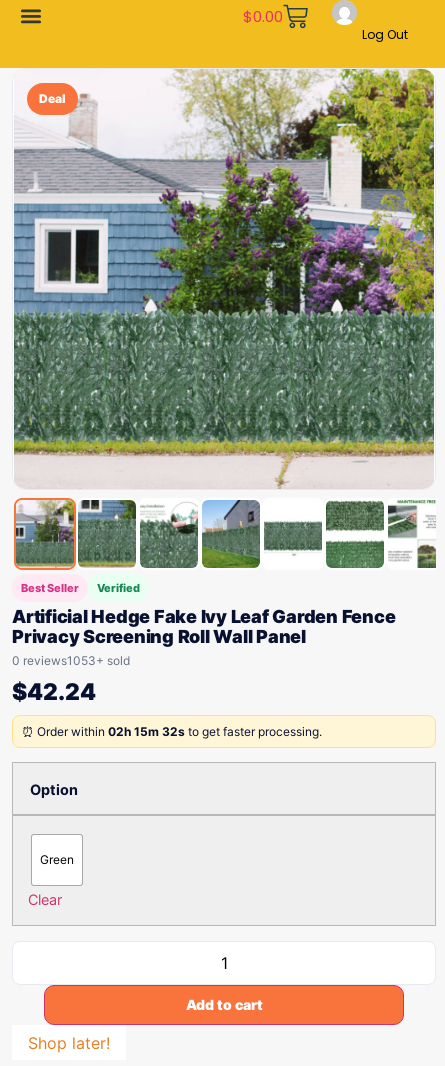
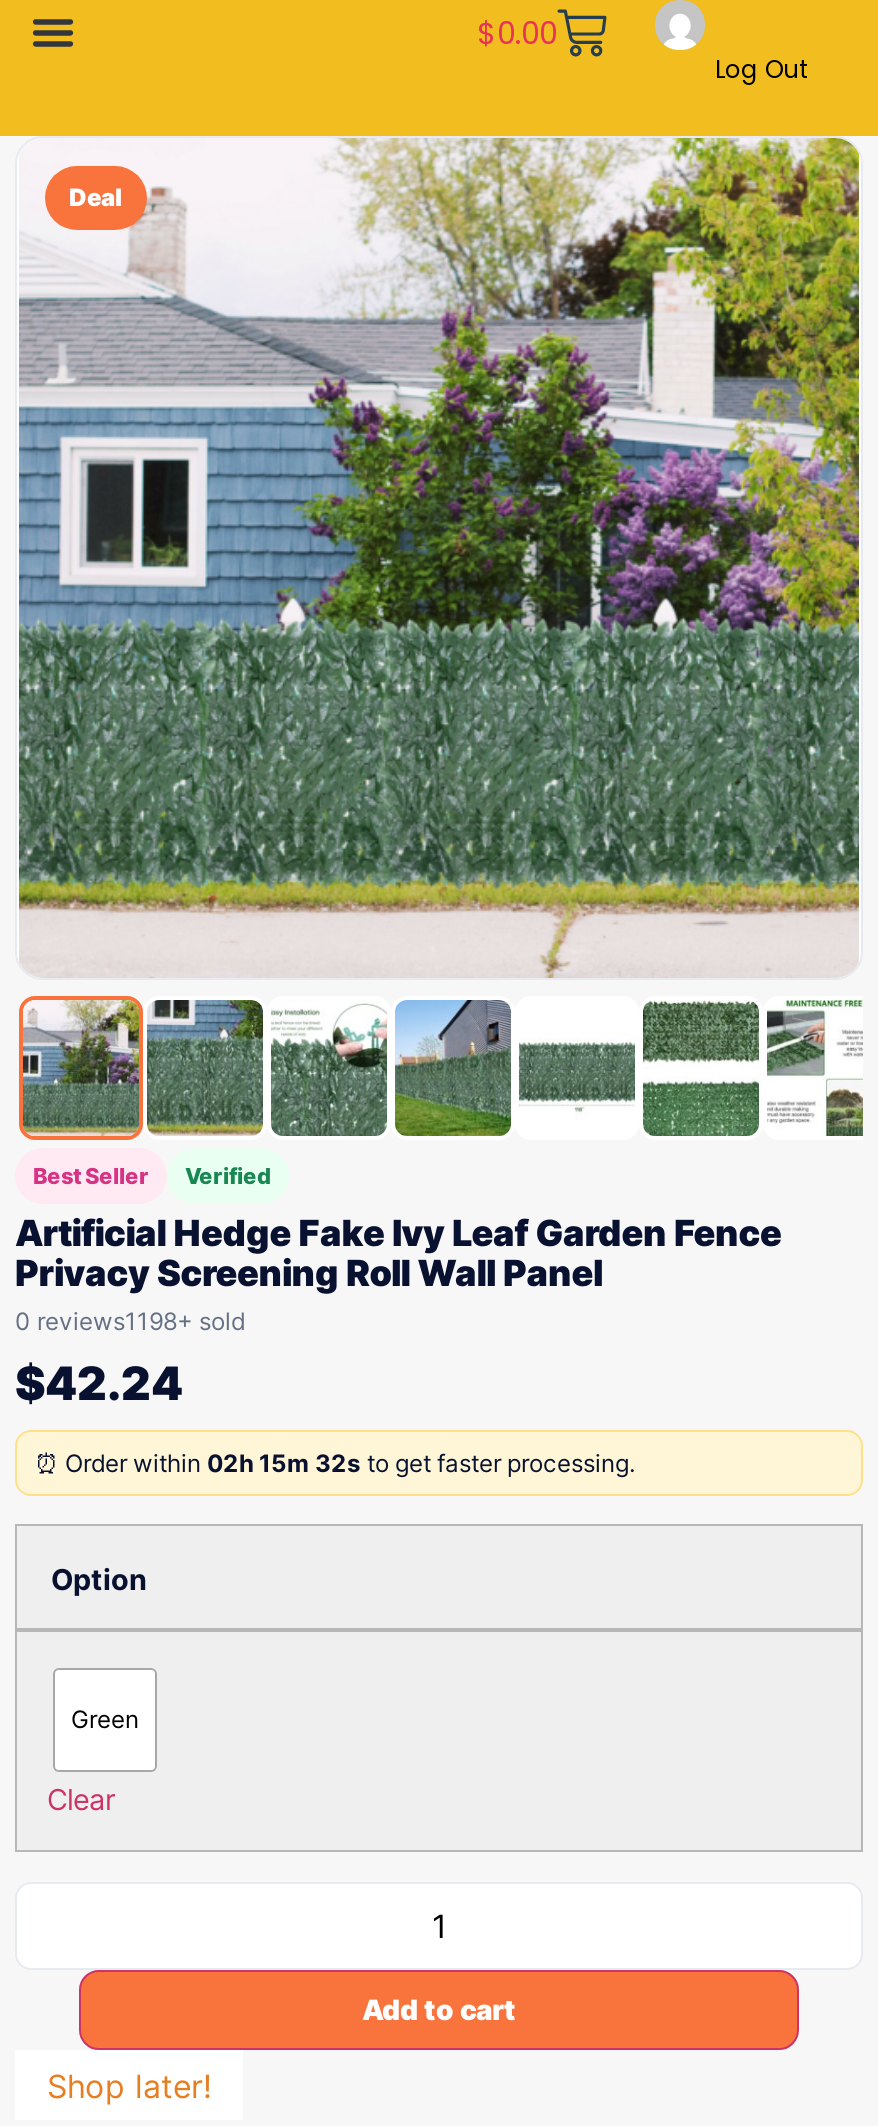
[12,653,130,668] 0 reviews1053+ sold -> [15,1306,245,1336] 0 reviews1198+ sold

